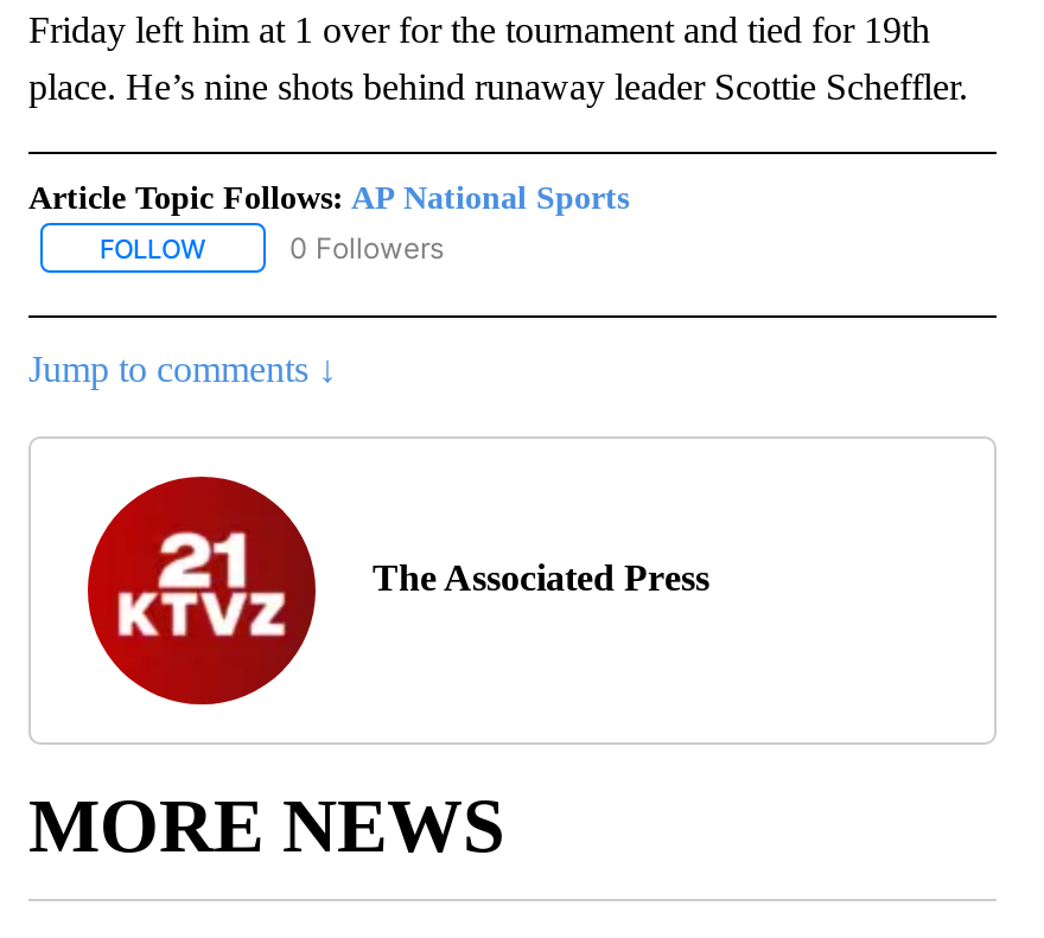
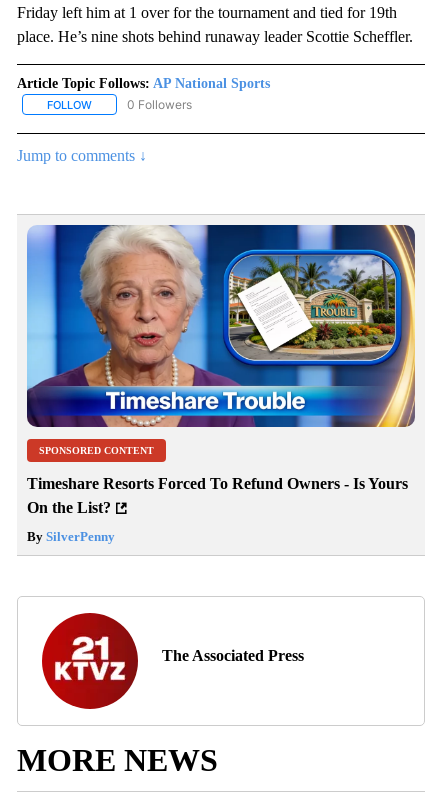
none -> [26,224,416,544] [image] | SPONSORED CONTENT | Timeshare Resorts Forced To Refund Owners - Is Yours | On the List? | By SilverPenny

